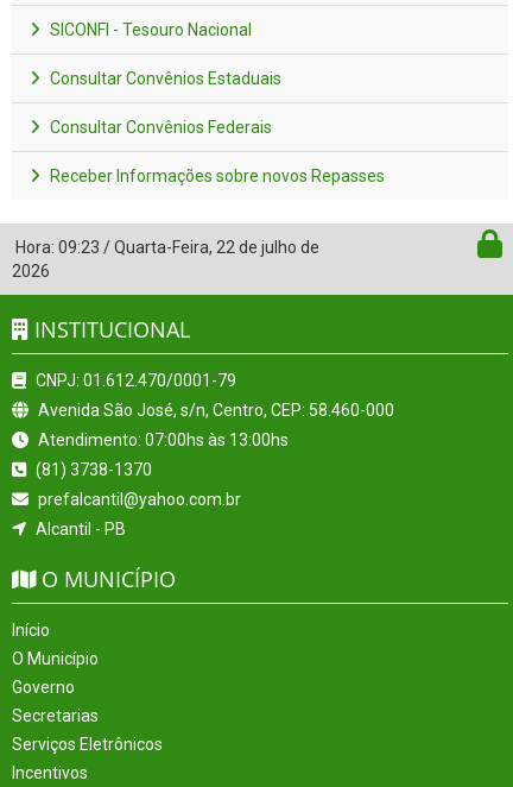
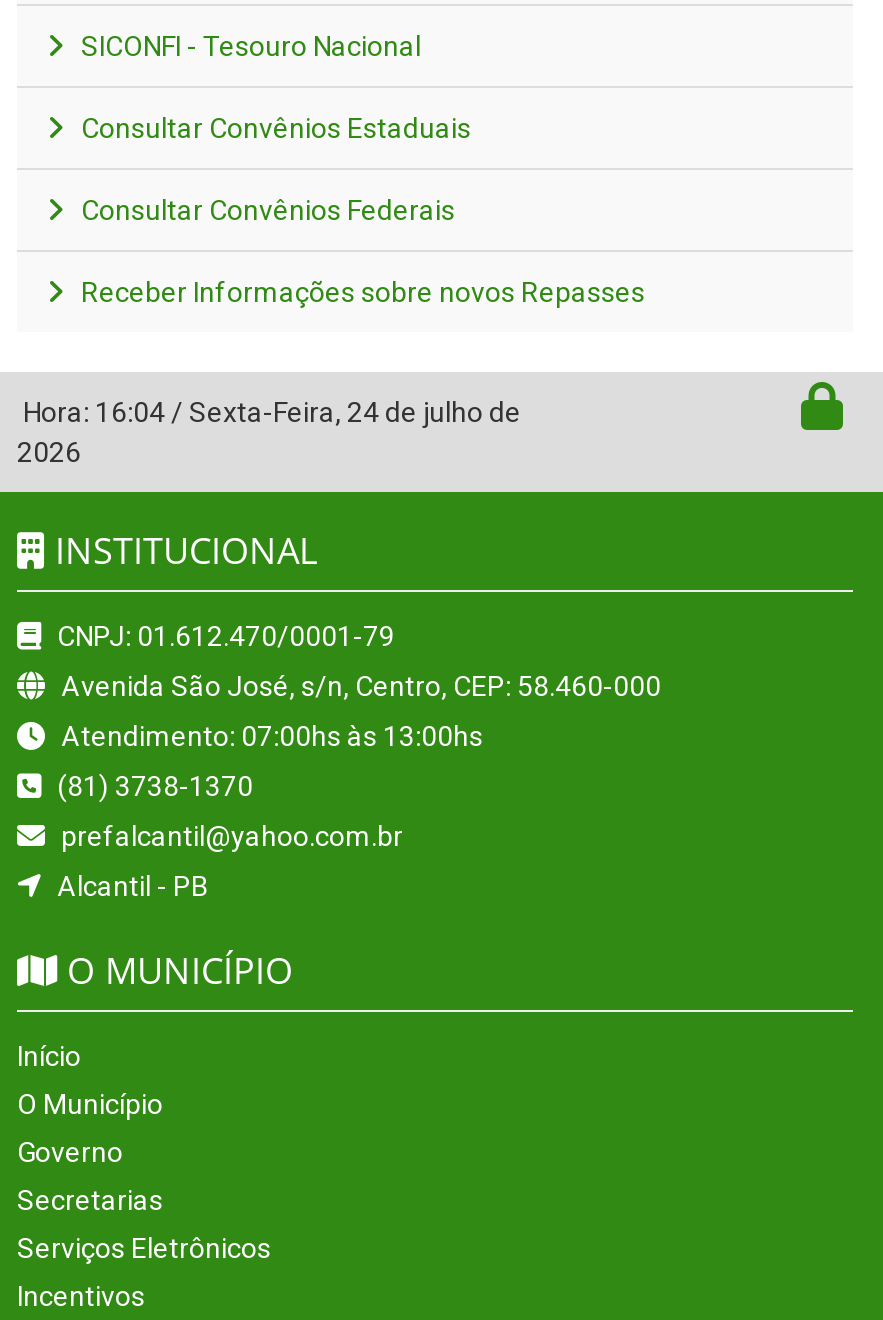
[12,238,319,257] Hora: 09:23 / Quarta-Feira, 22 de julho de -> [17,396,521,428] Hora: 16:04 / Sexta-Feira, 24 de julho de

